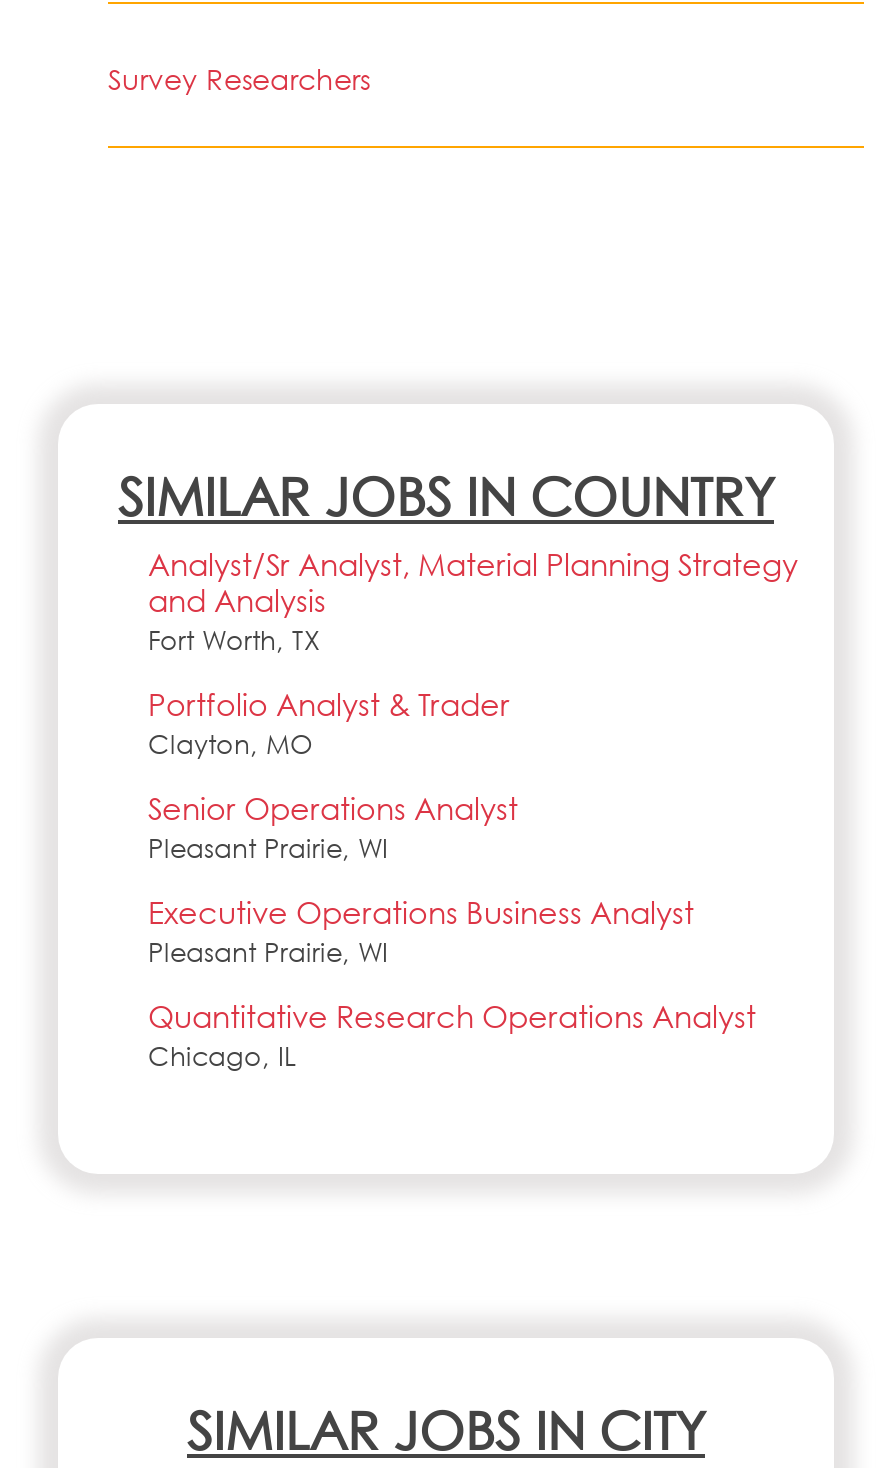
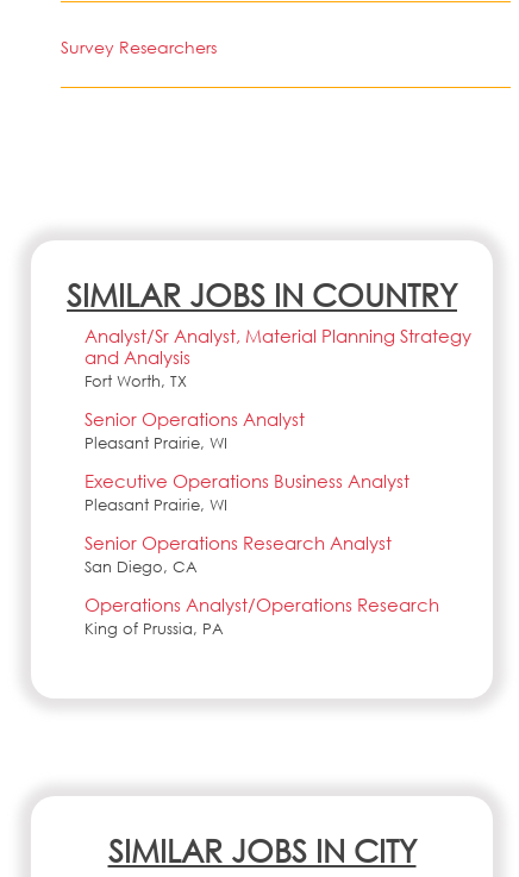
[148,684,510,762] Portfolio Analyst & Trader | Clayton, MO -> none
moved [148,788,694,970] -> [85,407,409,515]: Senior Operations Analyst | Pleasant Prairie, WI | Executive Operations Business Analyst | Pleasant Prairie, WI
[148,996,756,1074] Quantitative Research Operations Analyst | Chicago, IL -> [85,531,439,639] Senior Operations Research Analyst | San Diego, CA | Operations Analyst/Operations Research | King of Prussia, PA

